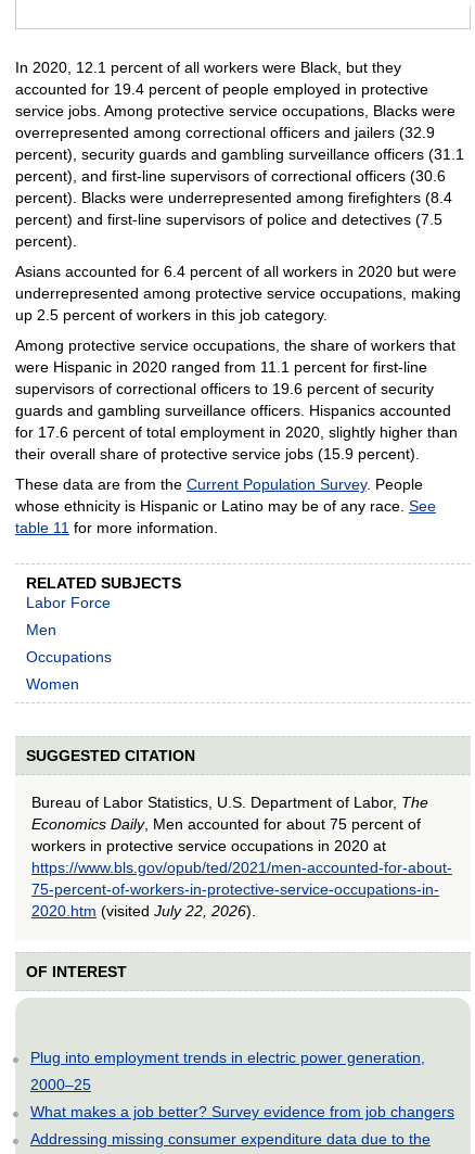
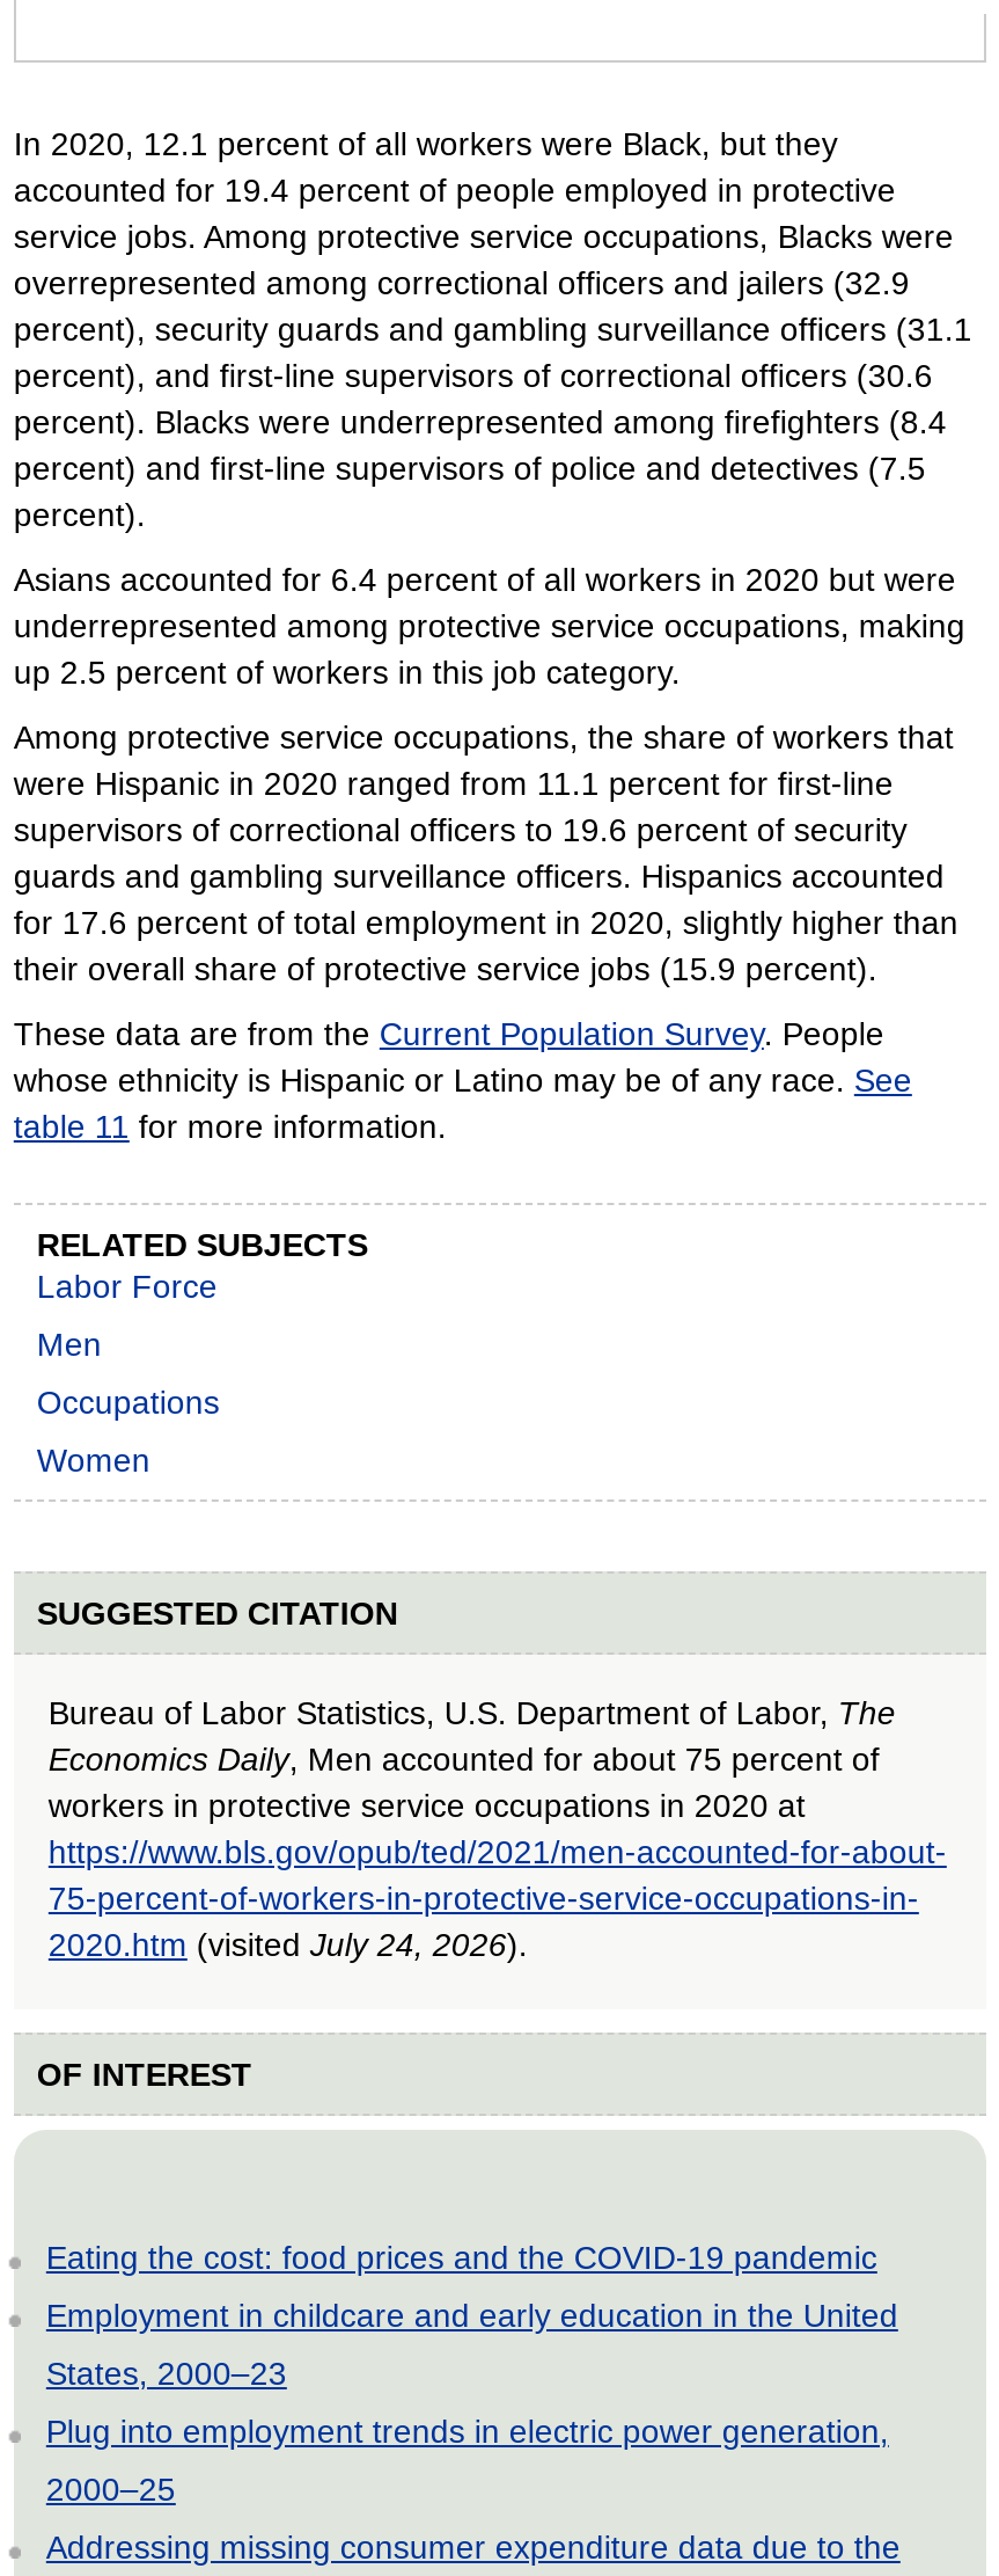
[31,902,256,919] 2020.htm (visited July 22, 2026). -> [48,1926,528,1963] 2020.htm (visited July 24, 2026).
none -> [46,2239,898,2392] Eating the cost: food prices and the COVID-19 pandemic | Employment in childcare and early education in the United | States, 2000–23
moved [30,1049,425,1093] -> [46,2412,889,2507]: Plug into employment trends in electric power generation, | 2000–25
[30,1103,454,1120] What makes a job better? Survey evidence from job changers -> none

